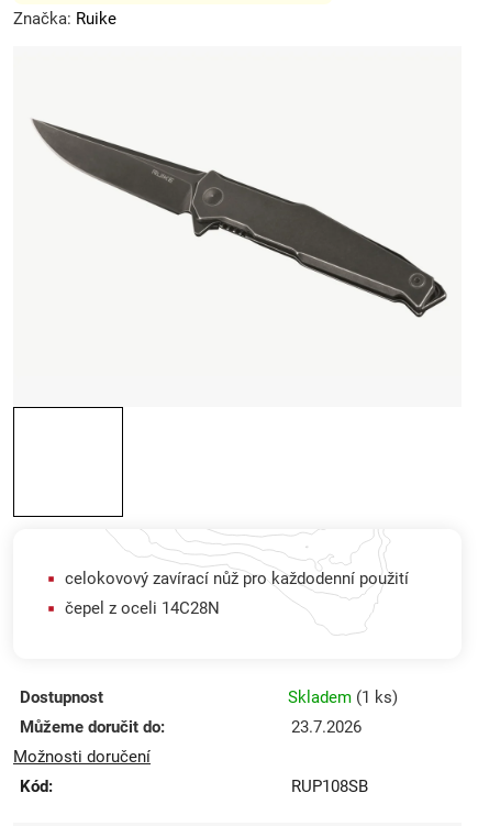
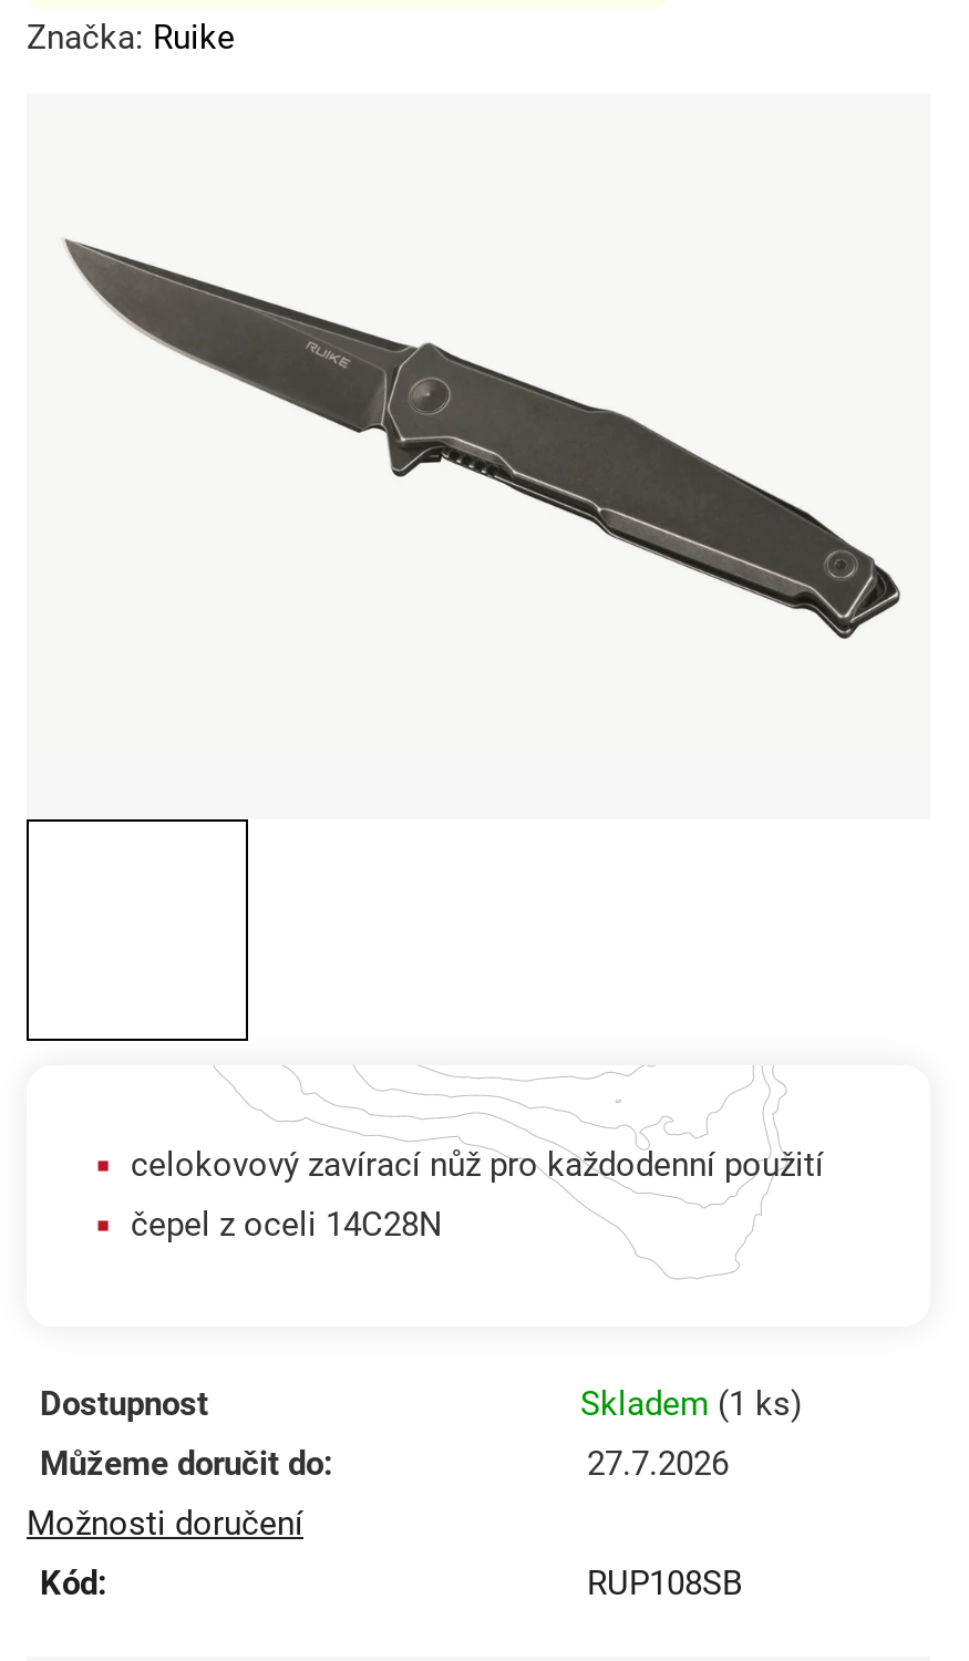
[291,717,362,737] 23.7.2026 -> [587,1444,729,1483] 27.7.2026

